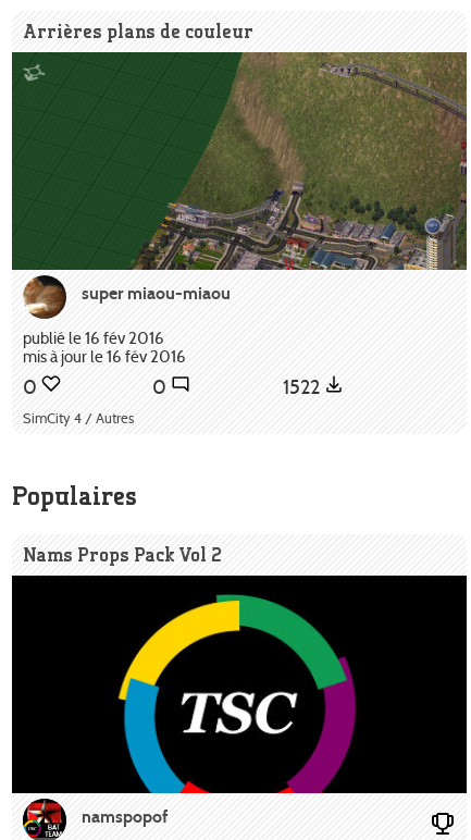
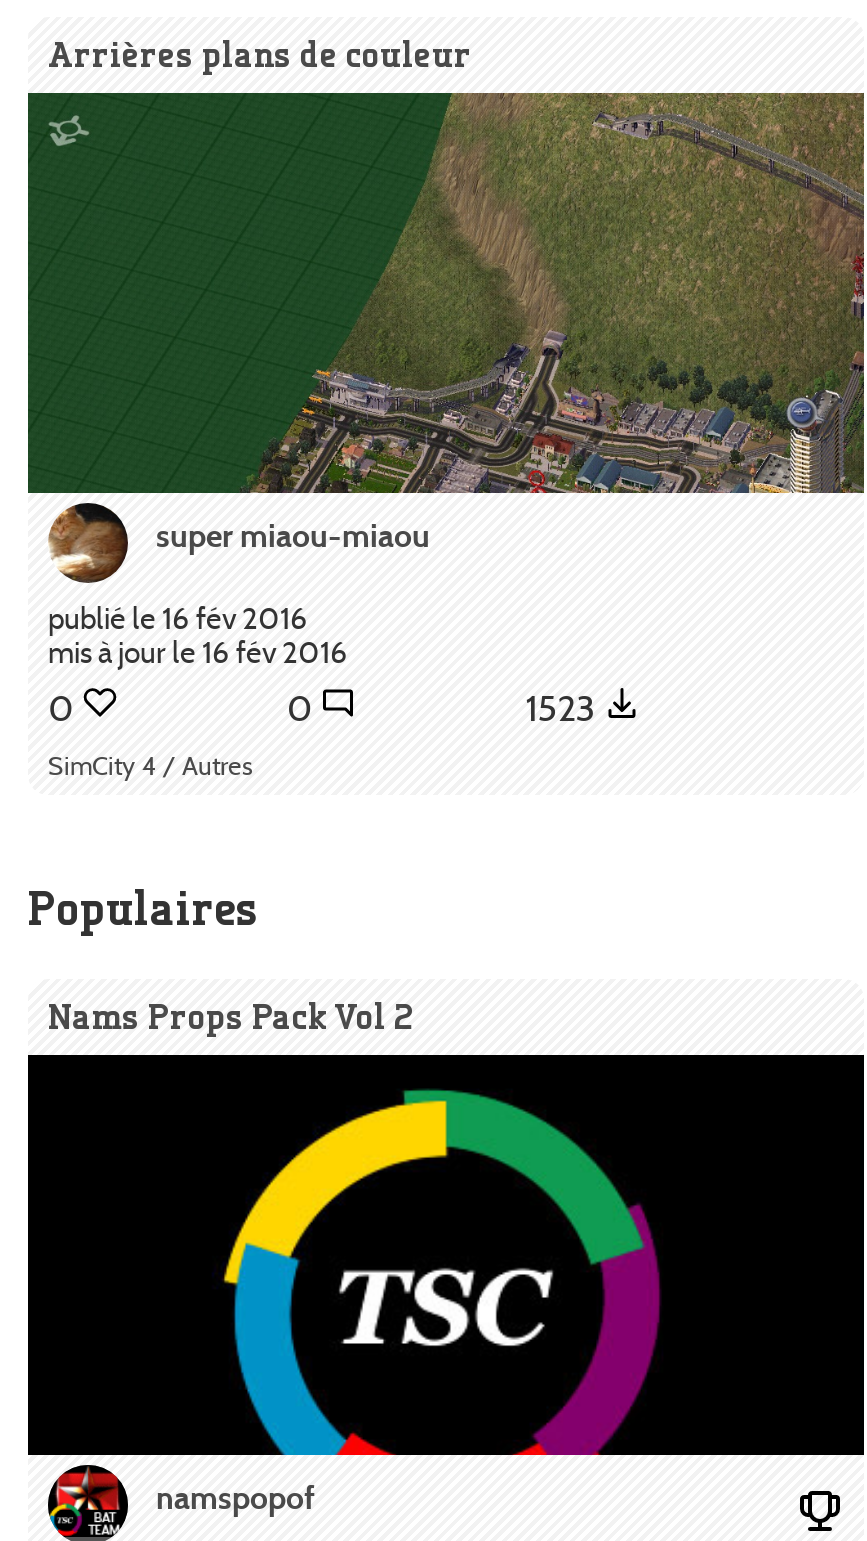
[283,374,324,399] 1522 -> [526,684,604,730] 1523

